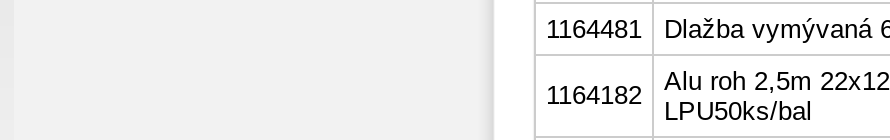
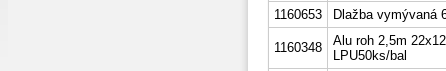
[546,14,642,44] 1164481 -> [274,7,322,22] 1160653
[546,80,642,110] 1164182 -> [274,40,322,55] 1160348

